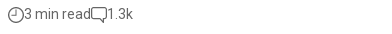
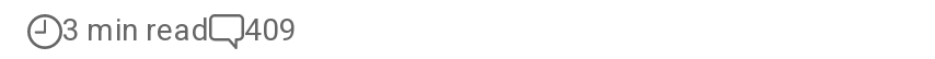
[24,6,133,22] 3 min read 1.3k -> [62,13,297,48] 3 min read 409

